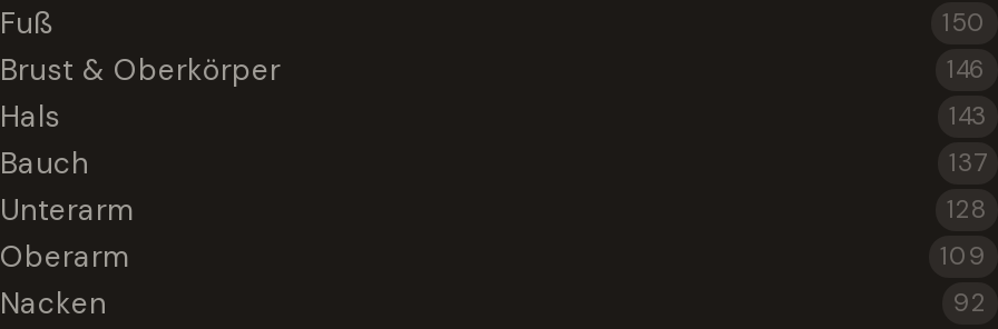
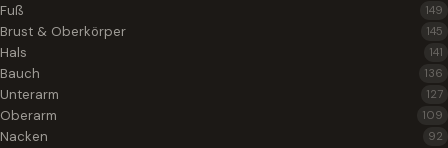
[942,7,987,38] 150 -> [425,3,443,17] 149
[947,54,987,85] 146 -> [426,24,443,38] 145
[949,100,987,131] 143 -> [429,45,443,59] 141
[949,147,987,178] 137 -> [424,66,443,80] 136
[947,194,987,225] 128 -> [426,87,443,101] 127

